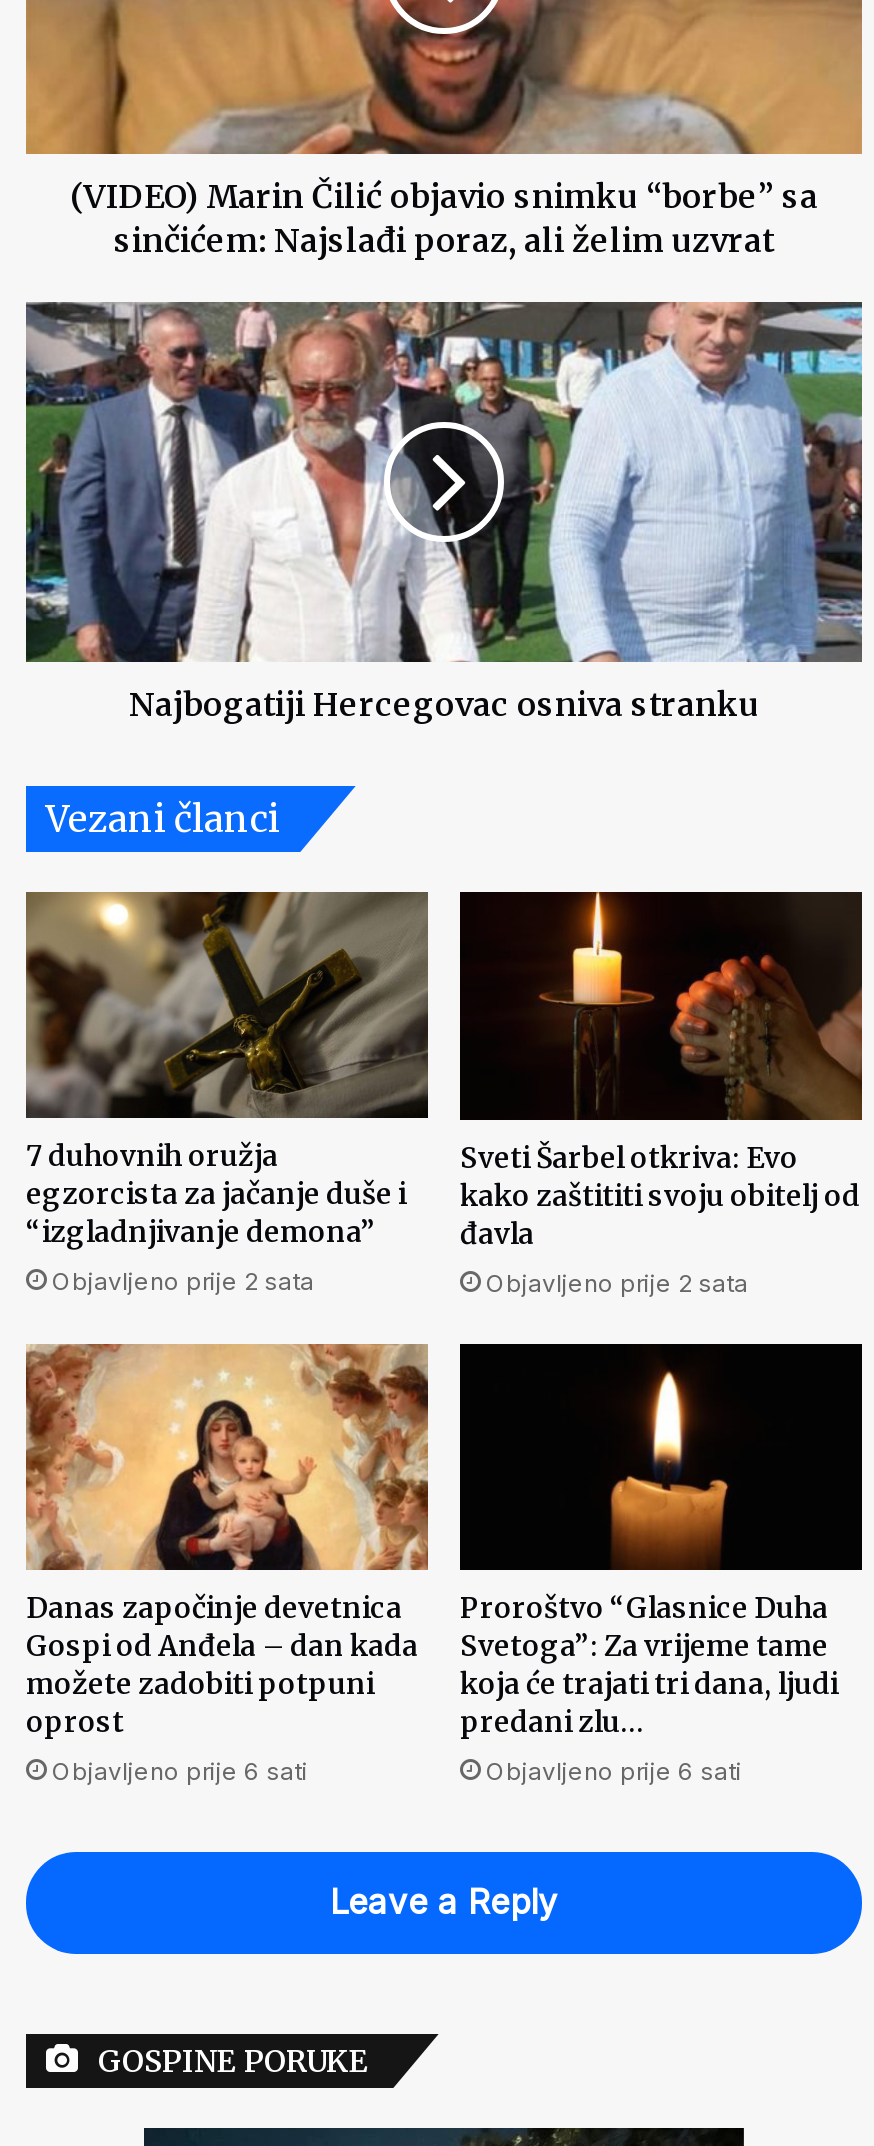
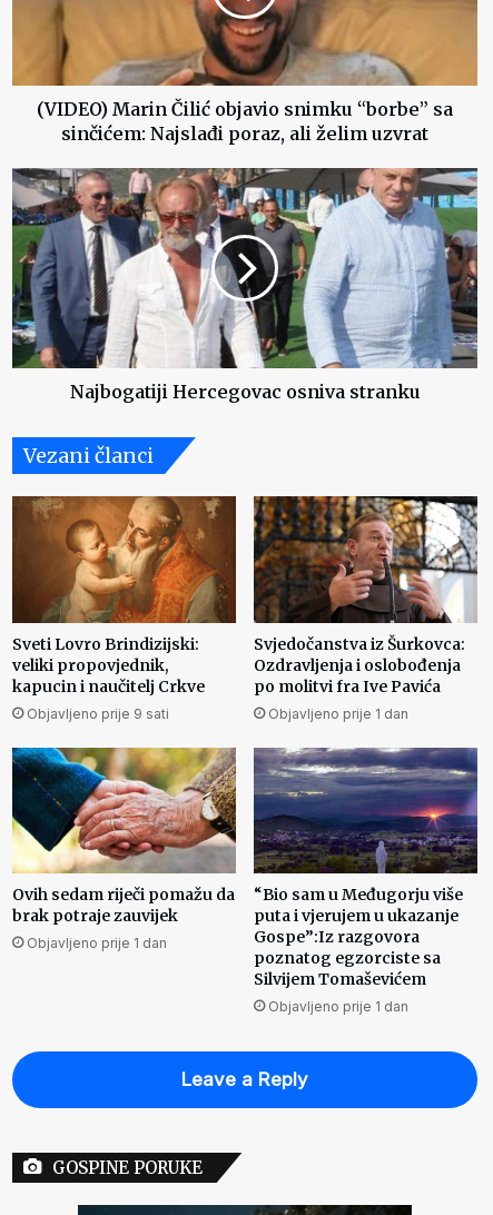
[26,890,428,1297] [image] | 7 duhovnih oružja | egzorcista za jačanje duše i | “izgladnjivanje demona” | Objavljeno prije 2 sata -> [12,495,235,722] [image] | Sveti Lovro Brindizijski: | veliki propovjednik, | kapucin i naučitelj Crkve | Objavljeno prije 9 sati
[460,890,864,1297] [image] | Sveti Šarbel otkriva: Evo | kako zaštititi svoju obitelj od | đavla | Objavljeno prije 2 sata -> [253,495,479,722] [image] | Svjedočanstva iz Šurkovca: | Ozdravljenja i oslobođenja | po molitvi fra Ive Pavića | Objavljeno prije 1 dan
[24,1342,430,1786] [image] | Danas započinje devetnica | Gospi od Anđela – dan kada | možete zadobiti potpuni | oprost | Objavljeno prije 6 sati -> [11,748,236,951] [image] | Ovih sedam riječi pomažu da | brak potraje zauvijek | Objavljeno prije 1 dan
[458,1342,864,1786] [image] | Proroštvo “Glasnice Duha | Svetoga”: Za vrijeme tame | koja će trajati tri dana, ljudi | predani zlu… | Objavljeno prije 6 sati -> [253,747,479,1015] [image] | “Bio sam u Međugorju više | puta i vjerujem u ukazanje | Gospe”:Iz razgovora | poznatog egzorciste sa | Silvijem Tomaševićem | Objavljeno prije 1 dan

